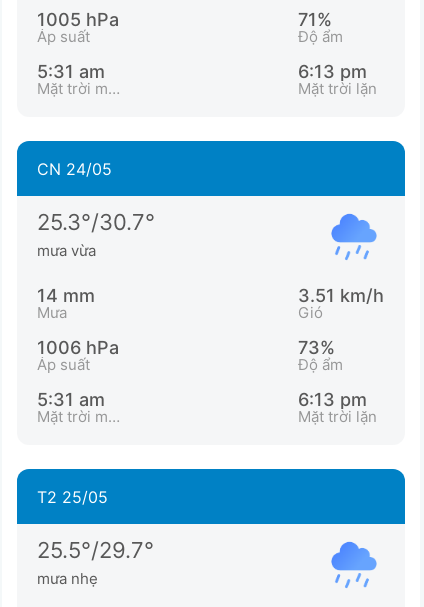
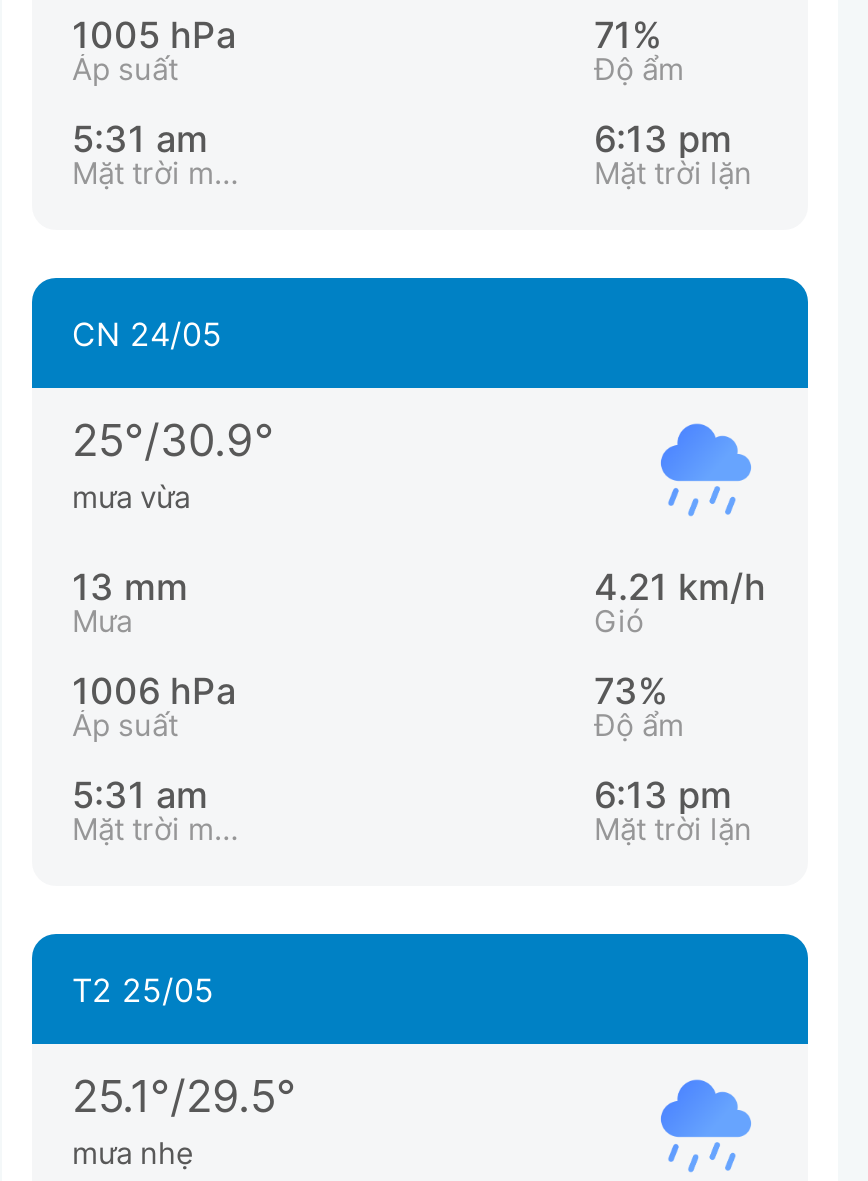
[37,209,155,235] 25.3°/30.7° -> [72,414,274,466] 25°/30.9°
[37,285,95,306] 14 mm -> [72,566,188,608] 13 mm
[298,285,384,306] 3.51 km/h -> [594,566,766,608] 4.21 km/h
[37,537,154,563] 25.5°/29.7° -> [72,1070,296,1122] 25.1°/29.5°

